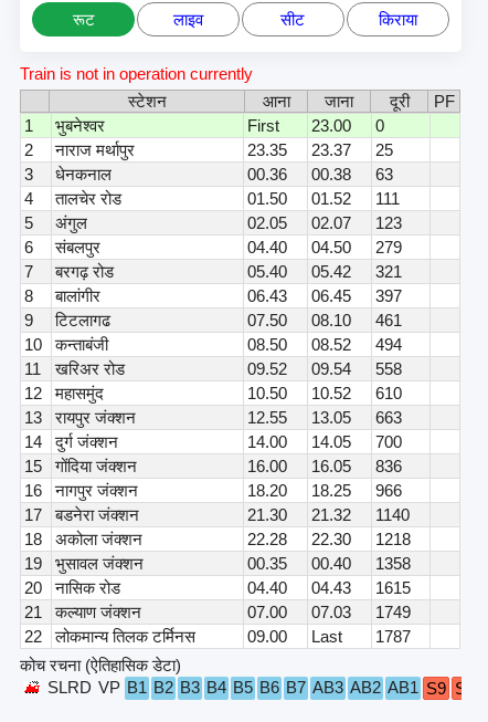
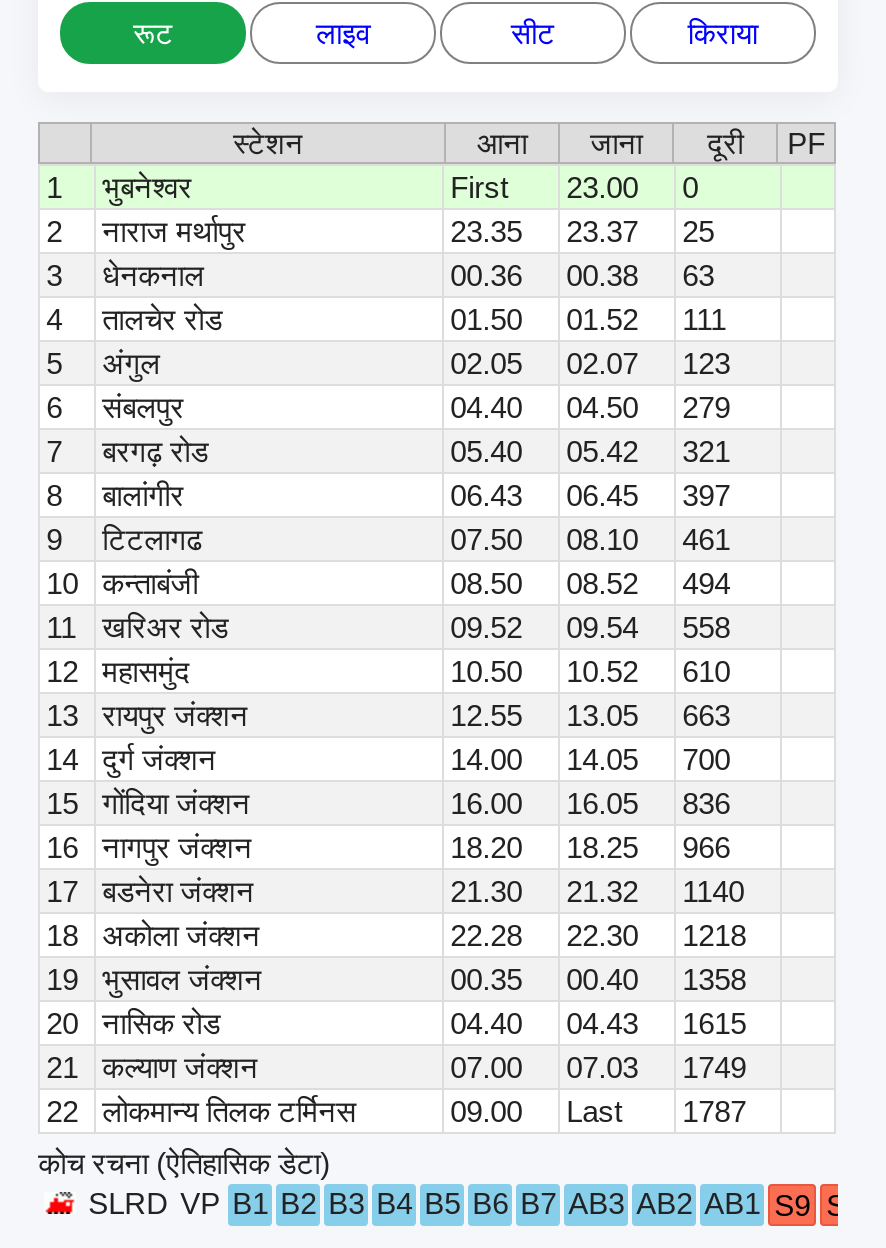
[20,64,253,83] Train is not in operation currently -> none

